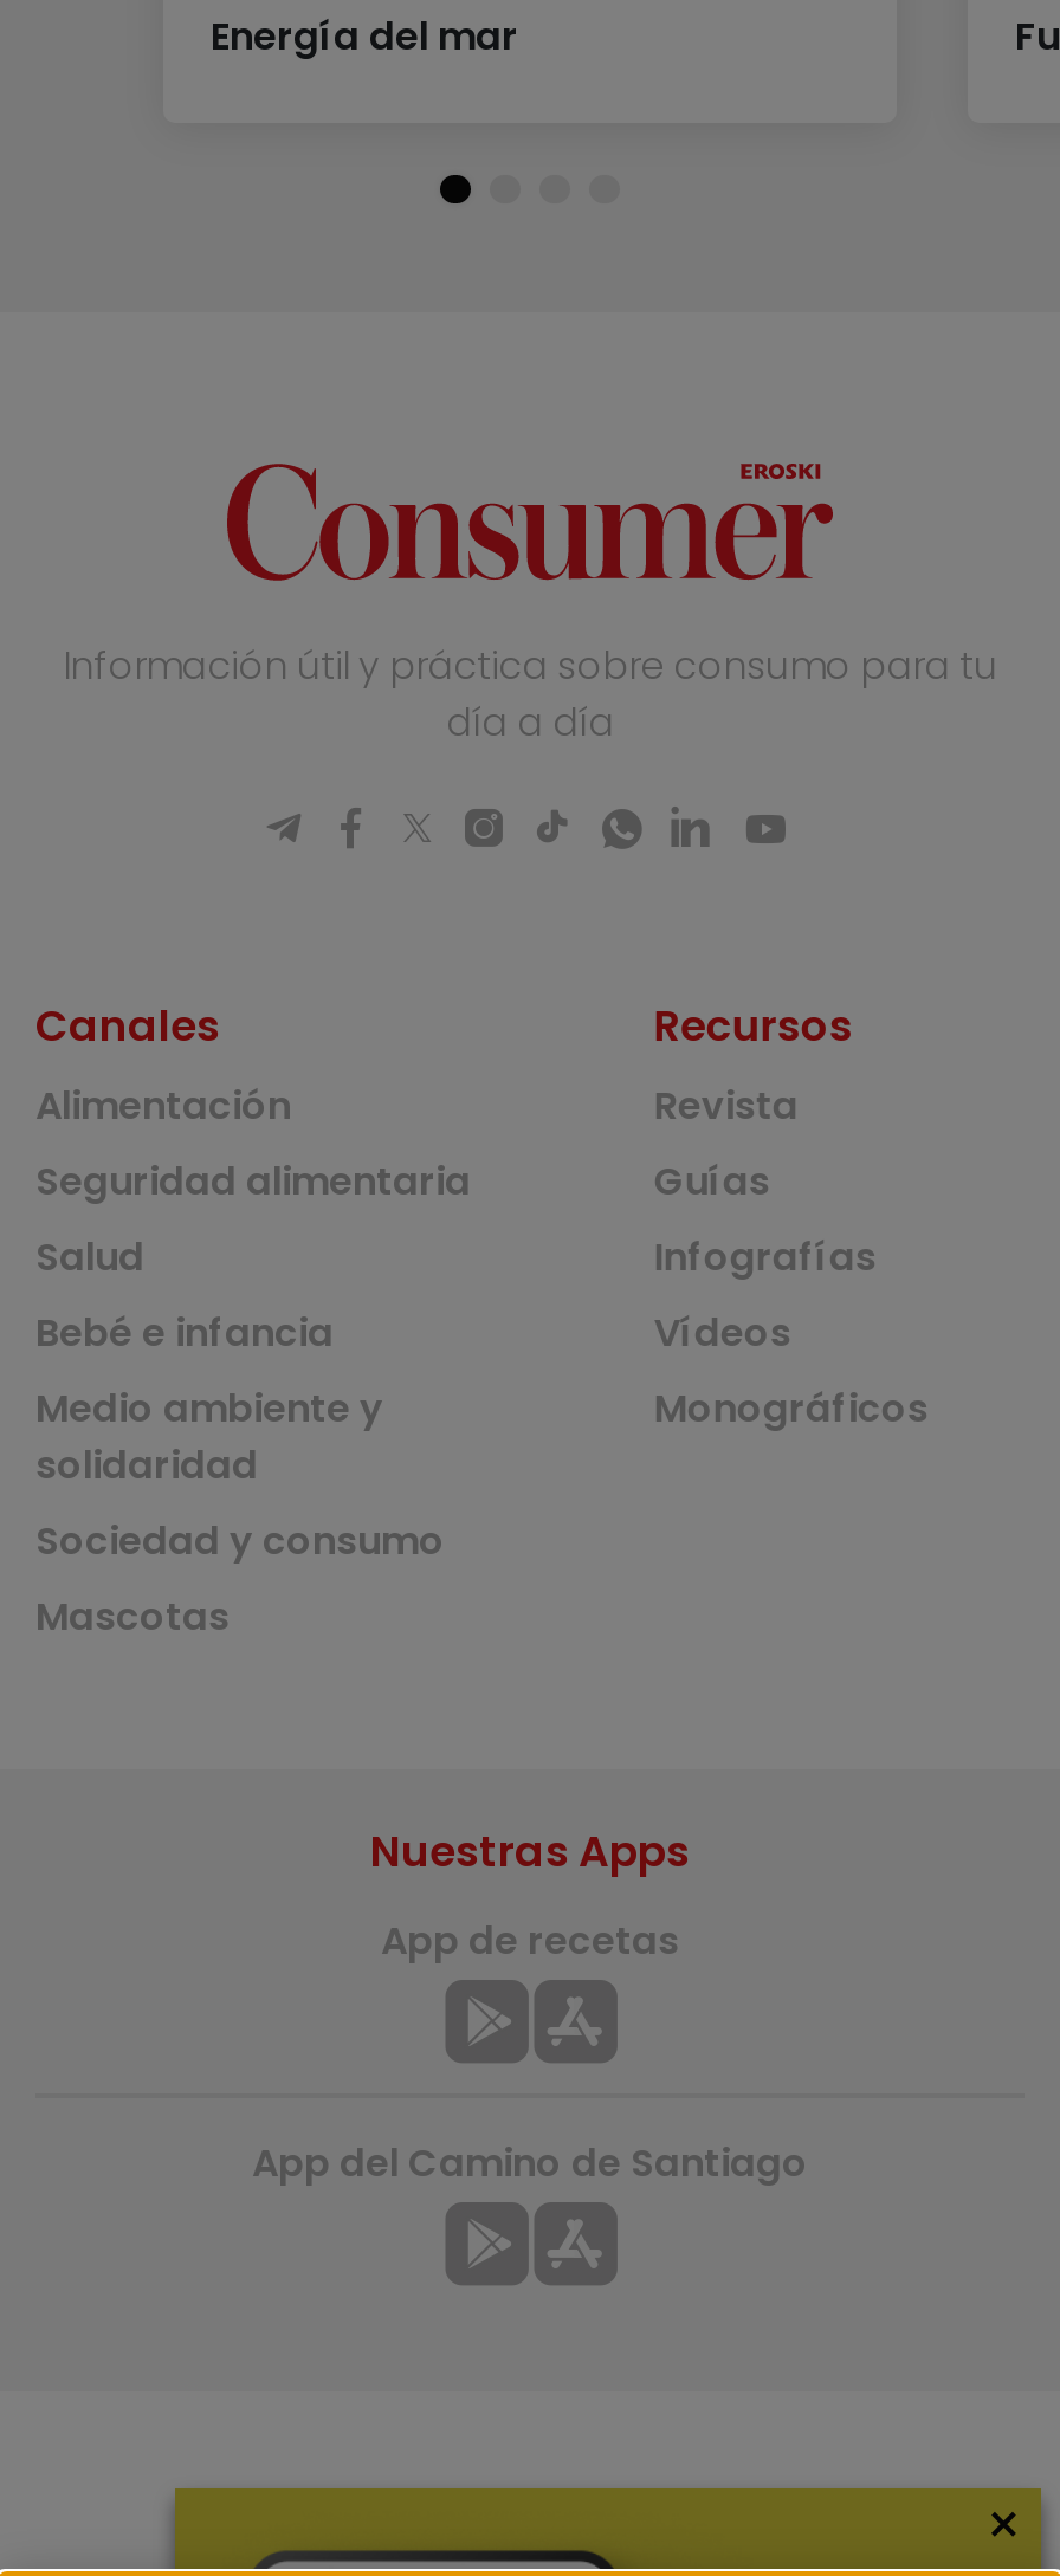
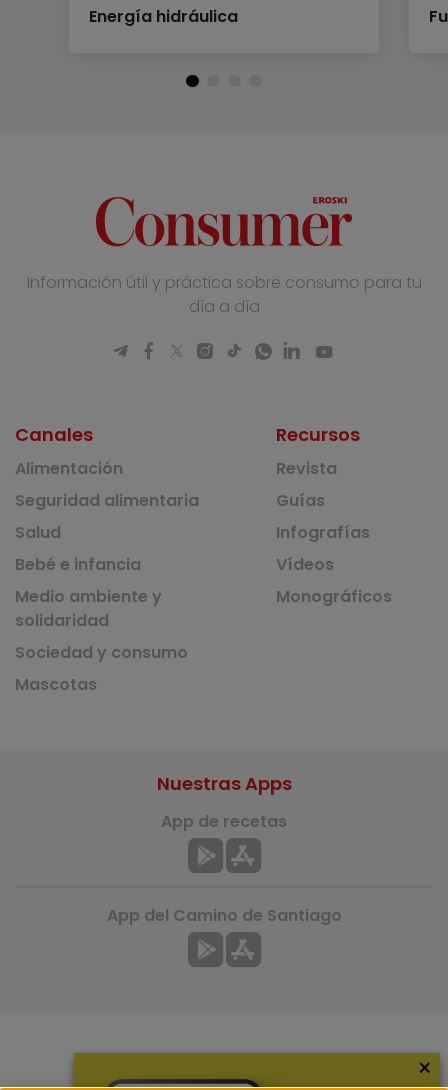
[211,11,518,65] Energía del mar -> [89,5,238,28] Energía hidráulica

